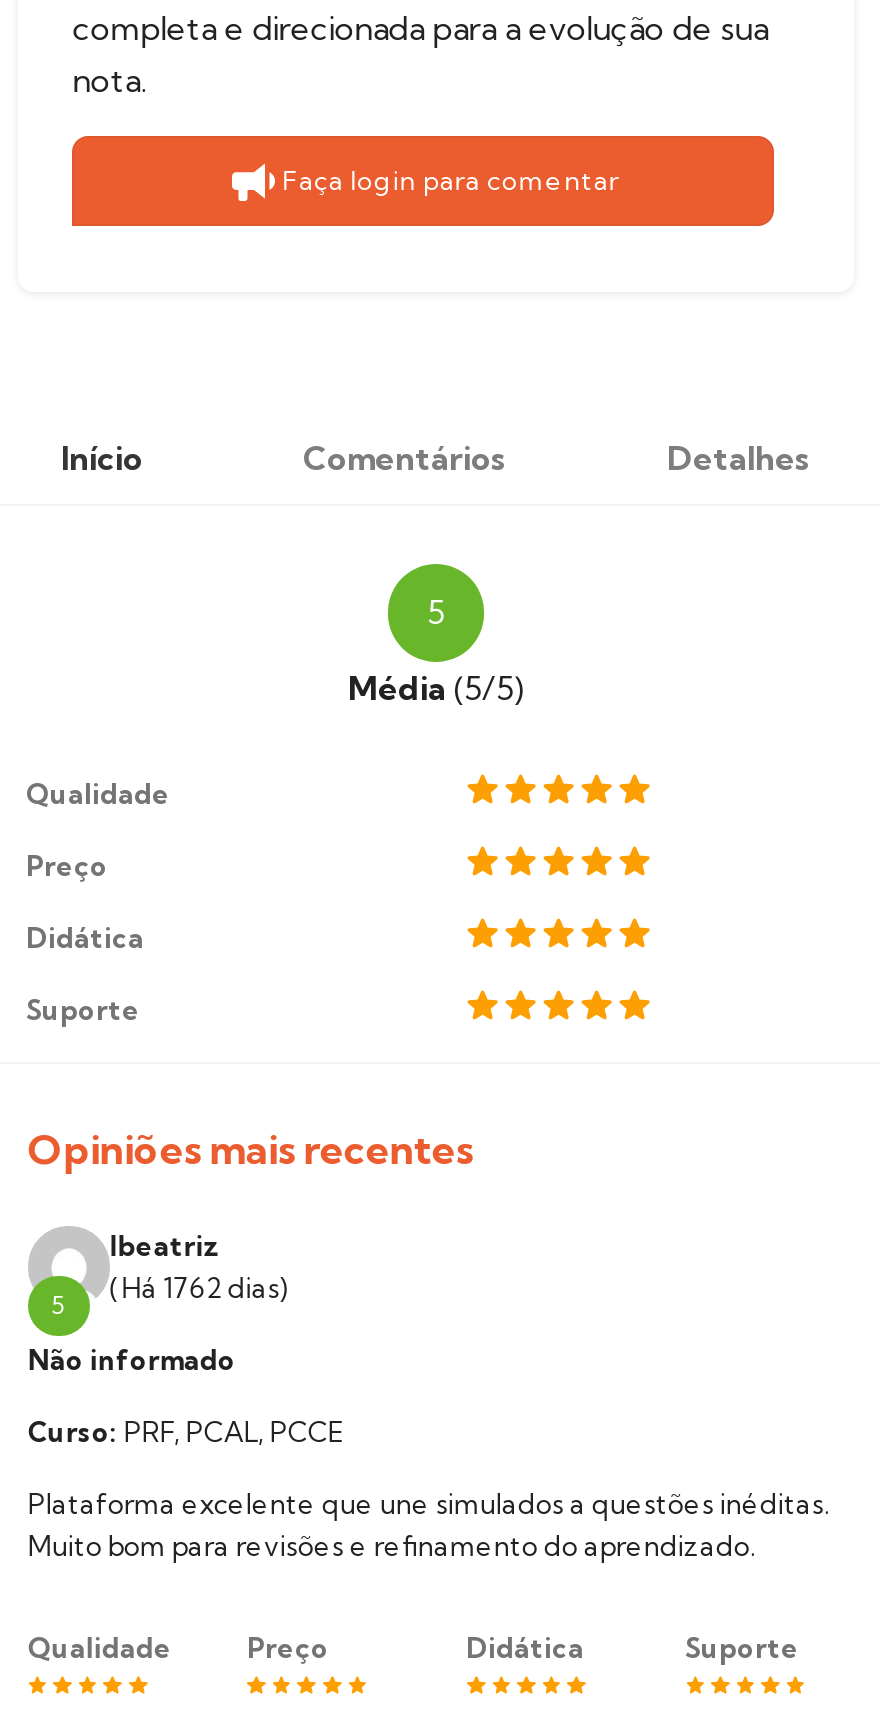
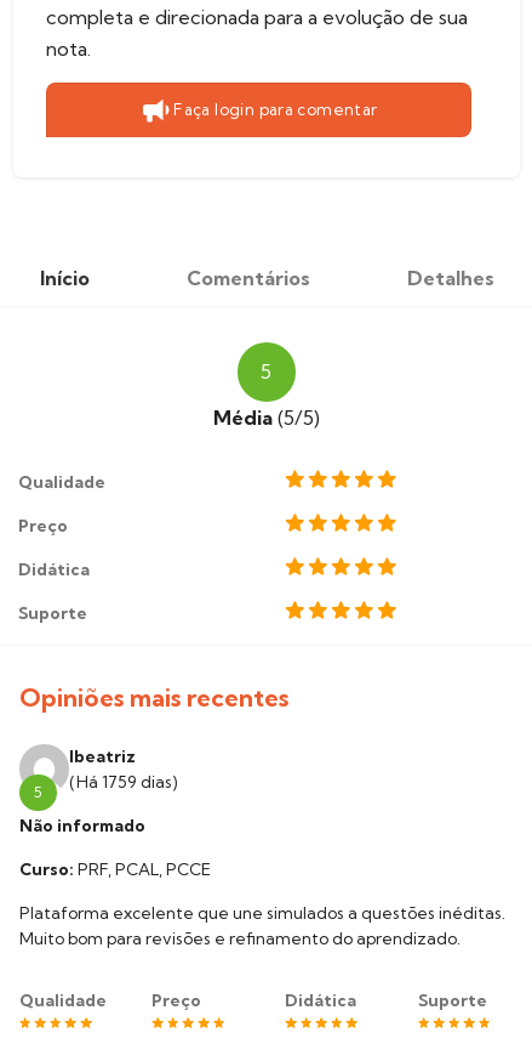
[109,1272,287,1304] (Há 1762 dias) -> [69,772,177,792] (Há 1759 dias)

